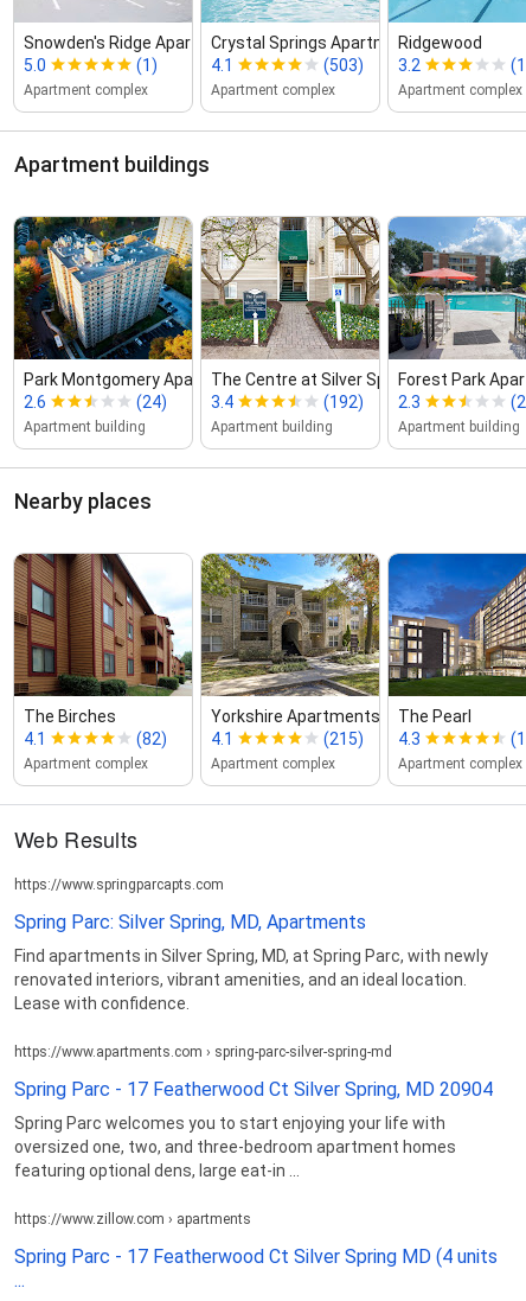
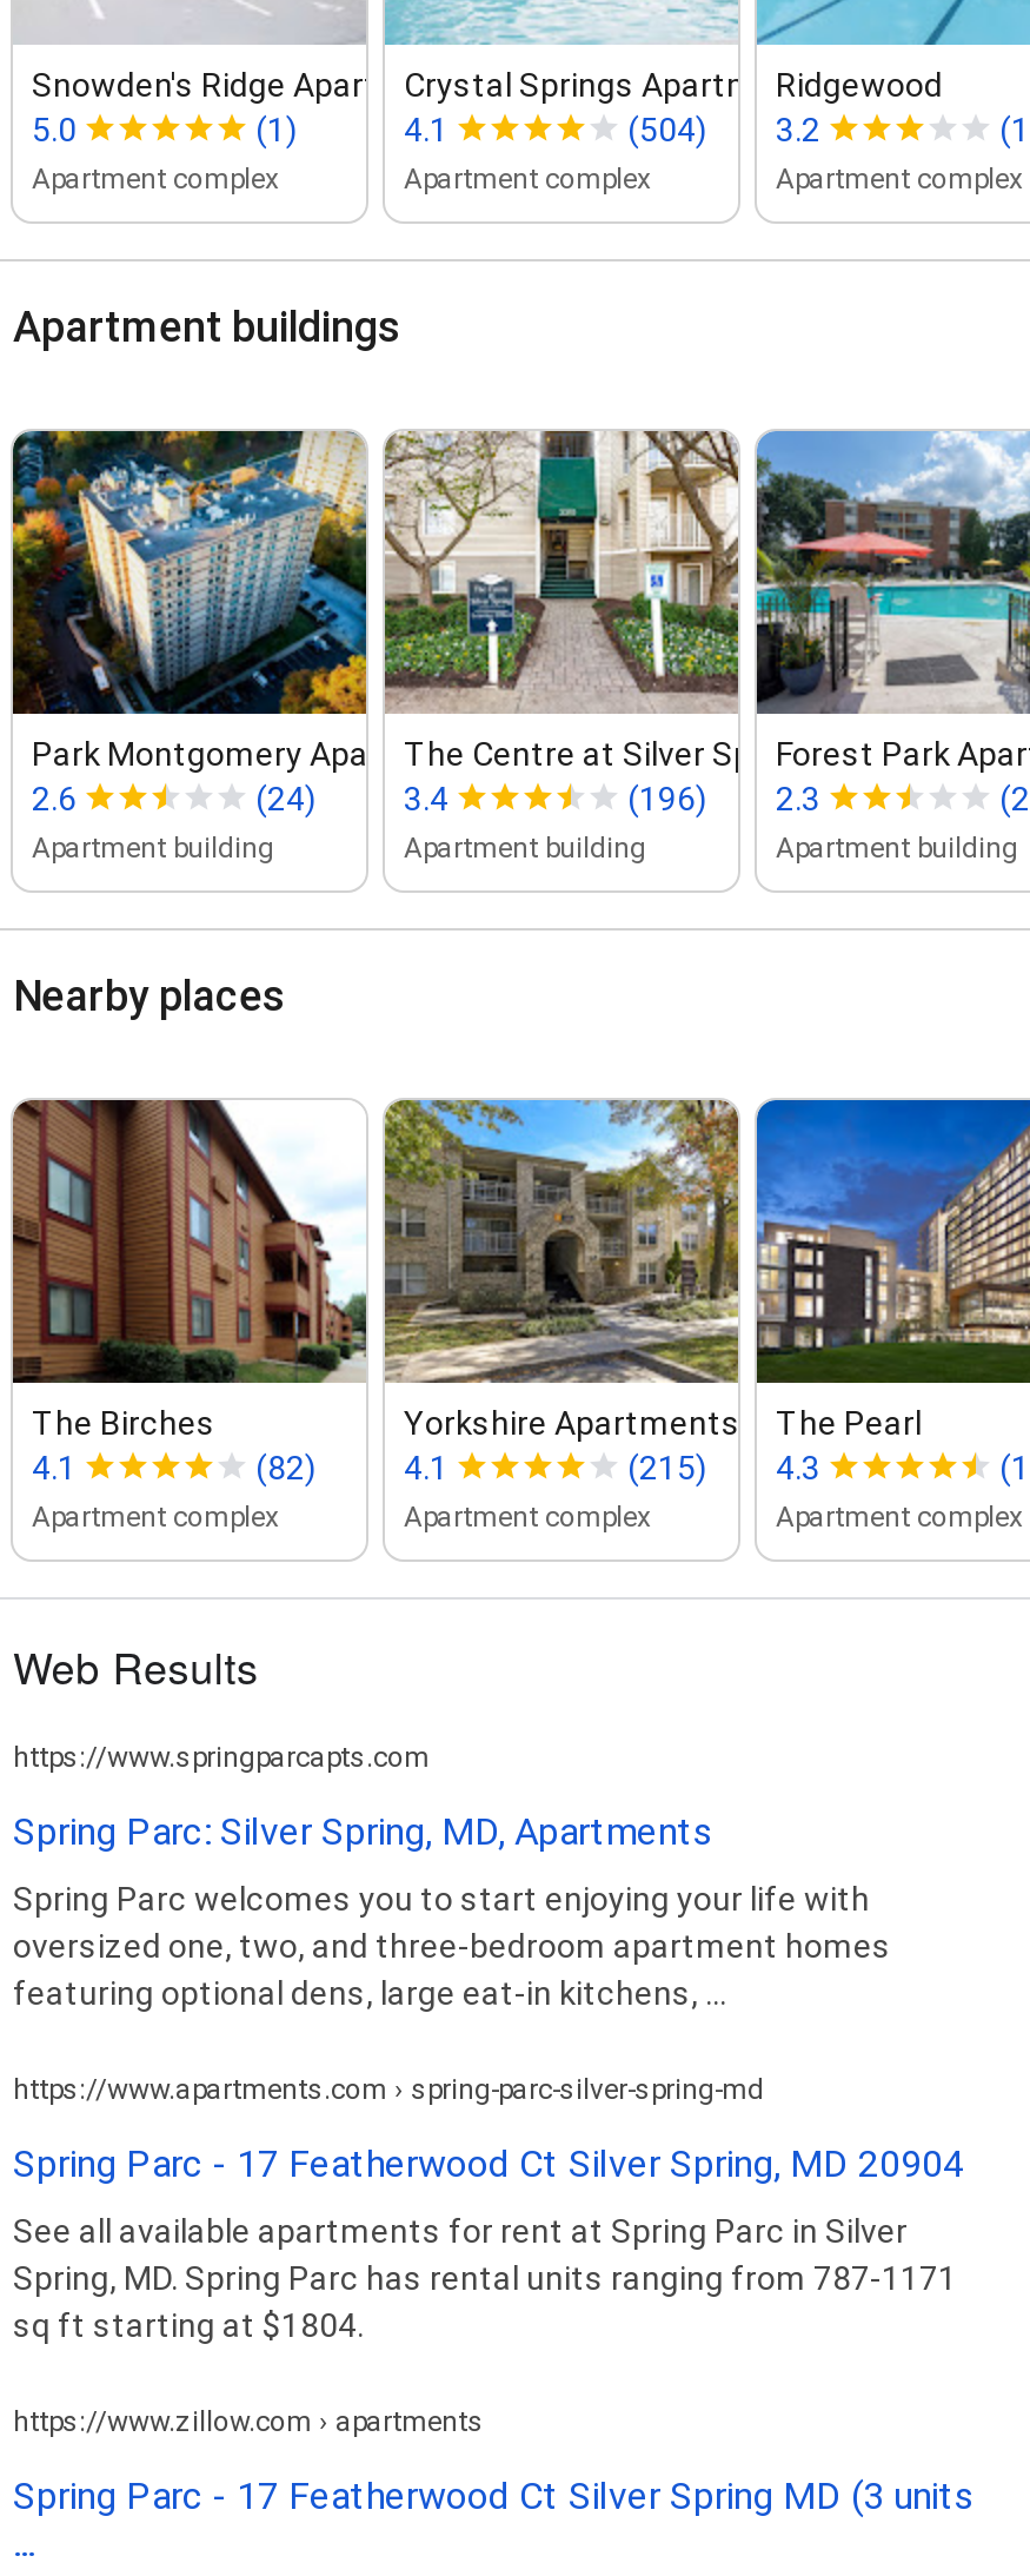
[323,55,421,74] (503) 3.2 -> [627,110,820,148] (504) 3.2
[323,392,421,411] (192) 2.3 -> [627,779,820,817] (196) 2.3
[14,946,488,1012] Find apartments in Silver Spring, MD, at Spring Parc, with newly | renovated interiors, vibrant amenities, and an ideal location. | Lease with confidence. -> [13,1973,726,2011] featuring optional dens, large eat-in kitchens, ...
moved [14,1113,456,1156] -> [13,1879,891,1964]: Spring Parc welcomes you to start enjoying your life with | oversized one, two, and three-bedroom apartment homes
[14,1161,300,1180] featuring optional dens, large eat-in ... -> [13,2211,957,2343] See all available apartments for rent at Spring Parc in Silver | Spring, MD. Spring Parc has rental units ranging from 787-1171 | sq ft starting at $1804.
[14,1245,498,1267] Spring Parc - 17 Featherwood Ct Silver Spring MD (4 units -> [13,2473,973,2518] Spring Parc - 17 Featherwood Ct Silver Spring MD (3 units

